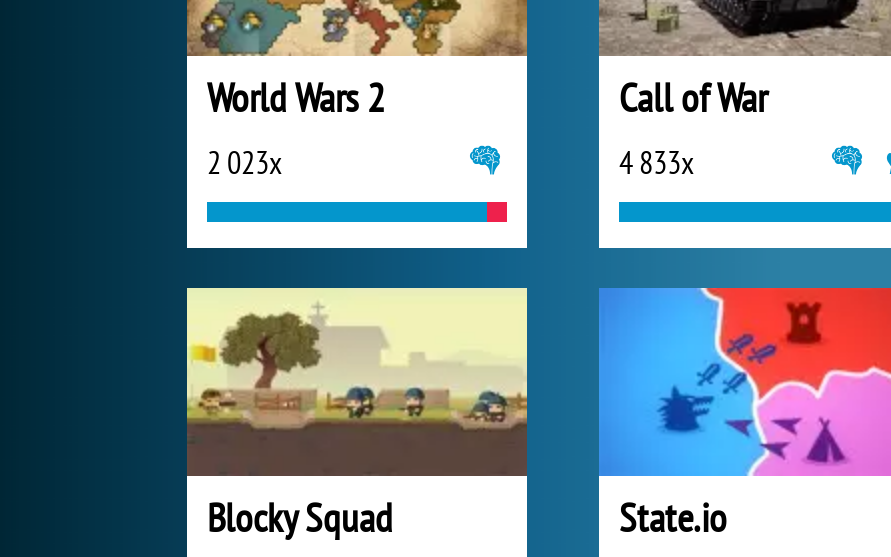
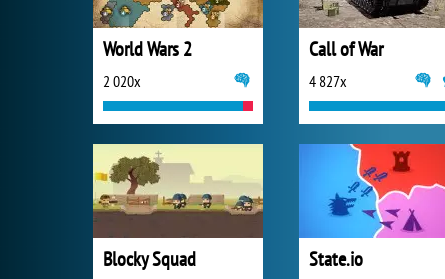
[207,142,283,182] 2 023x -> [103,71,141,91] 2 020x
[619,142,695,182] 4 833x -> [309,71,347,91] 4 827x

